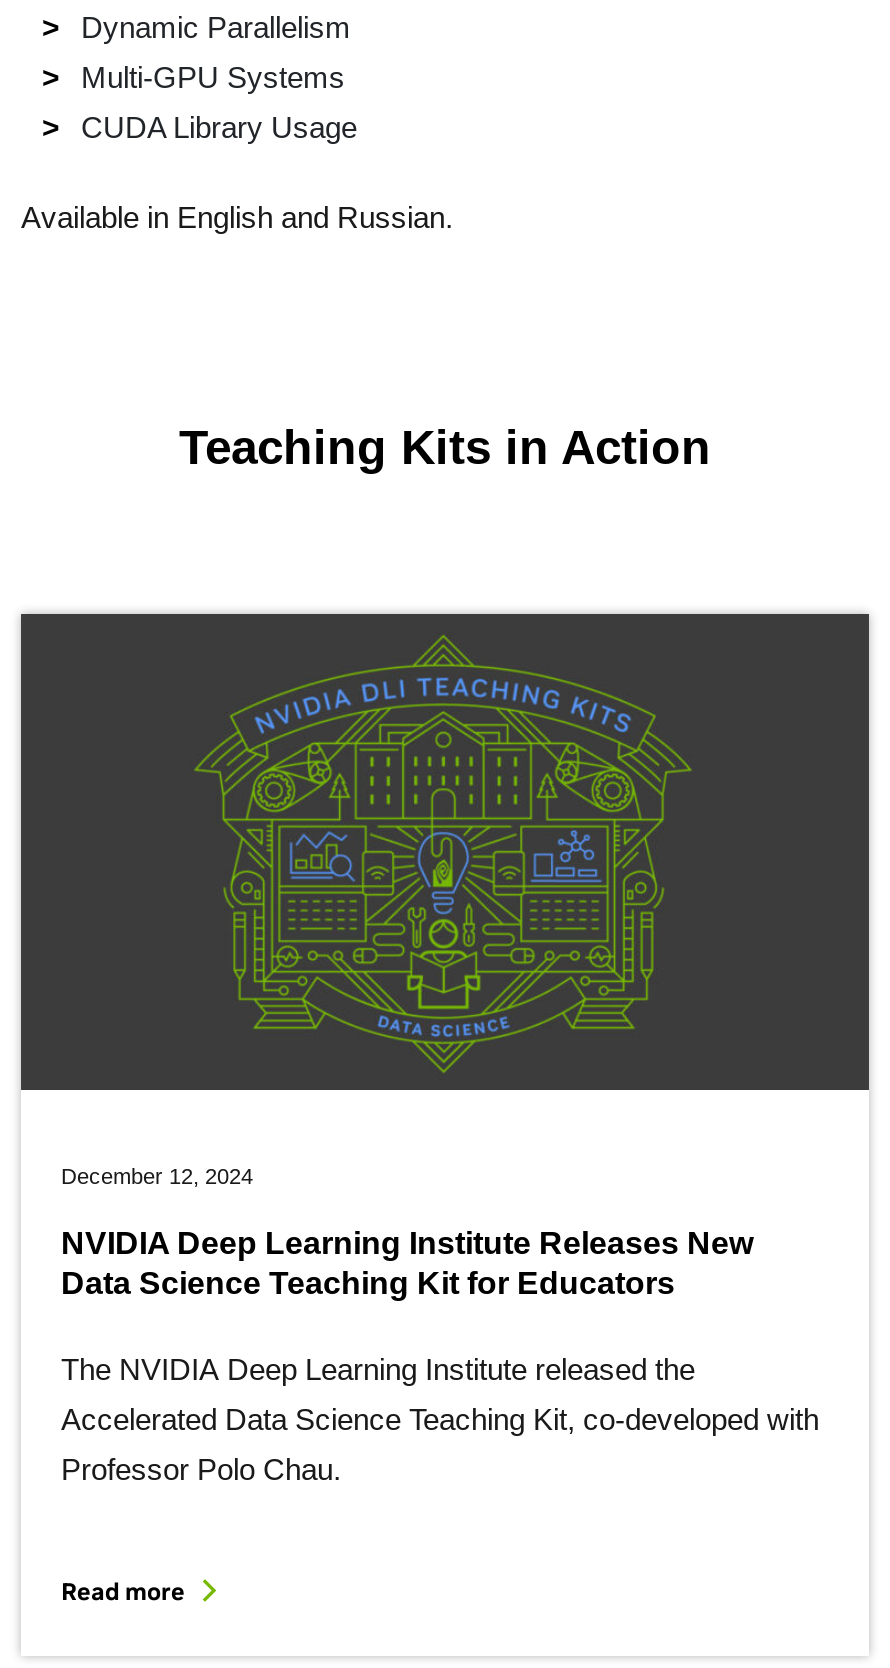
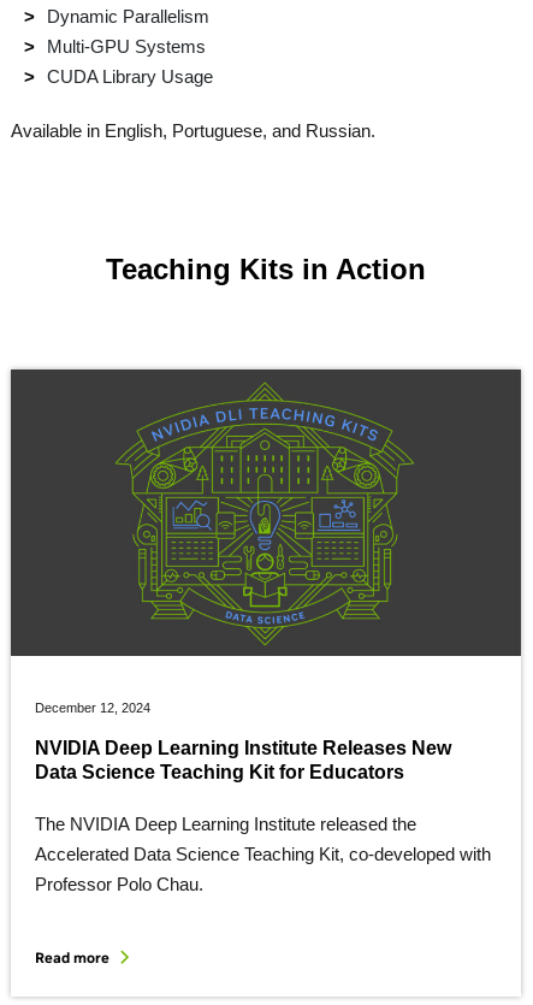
[21,200,453,234] Available in English and Russian. -> [11,120,375,141] Available in English, Portuguese, and Russian.

